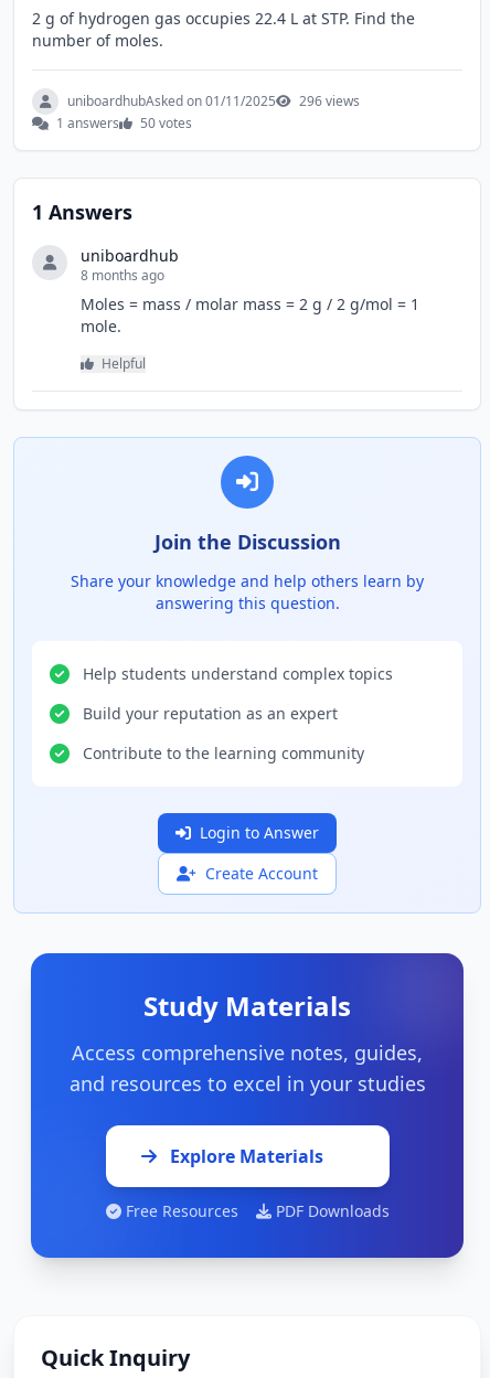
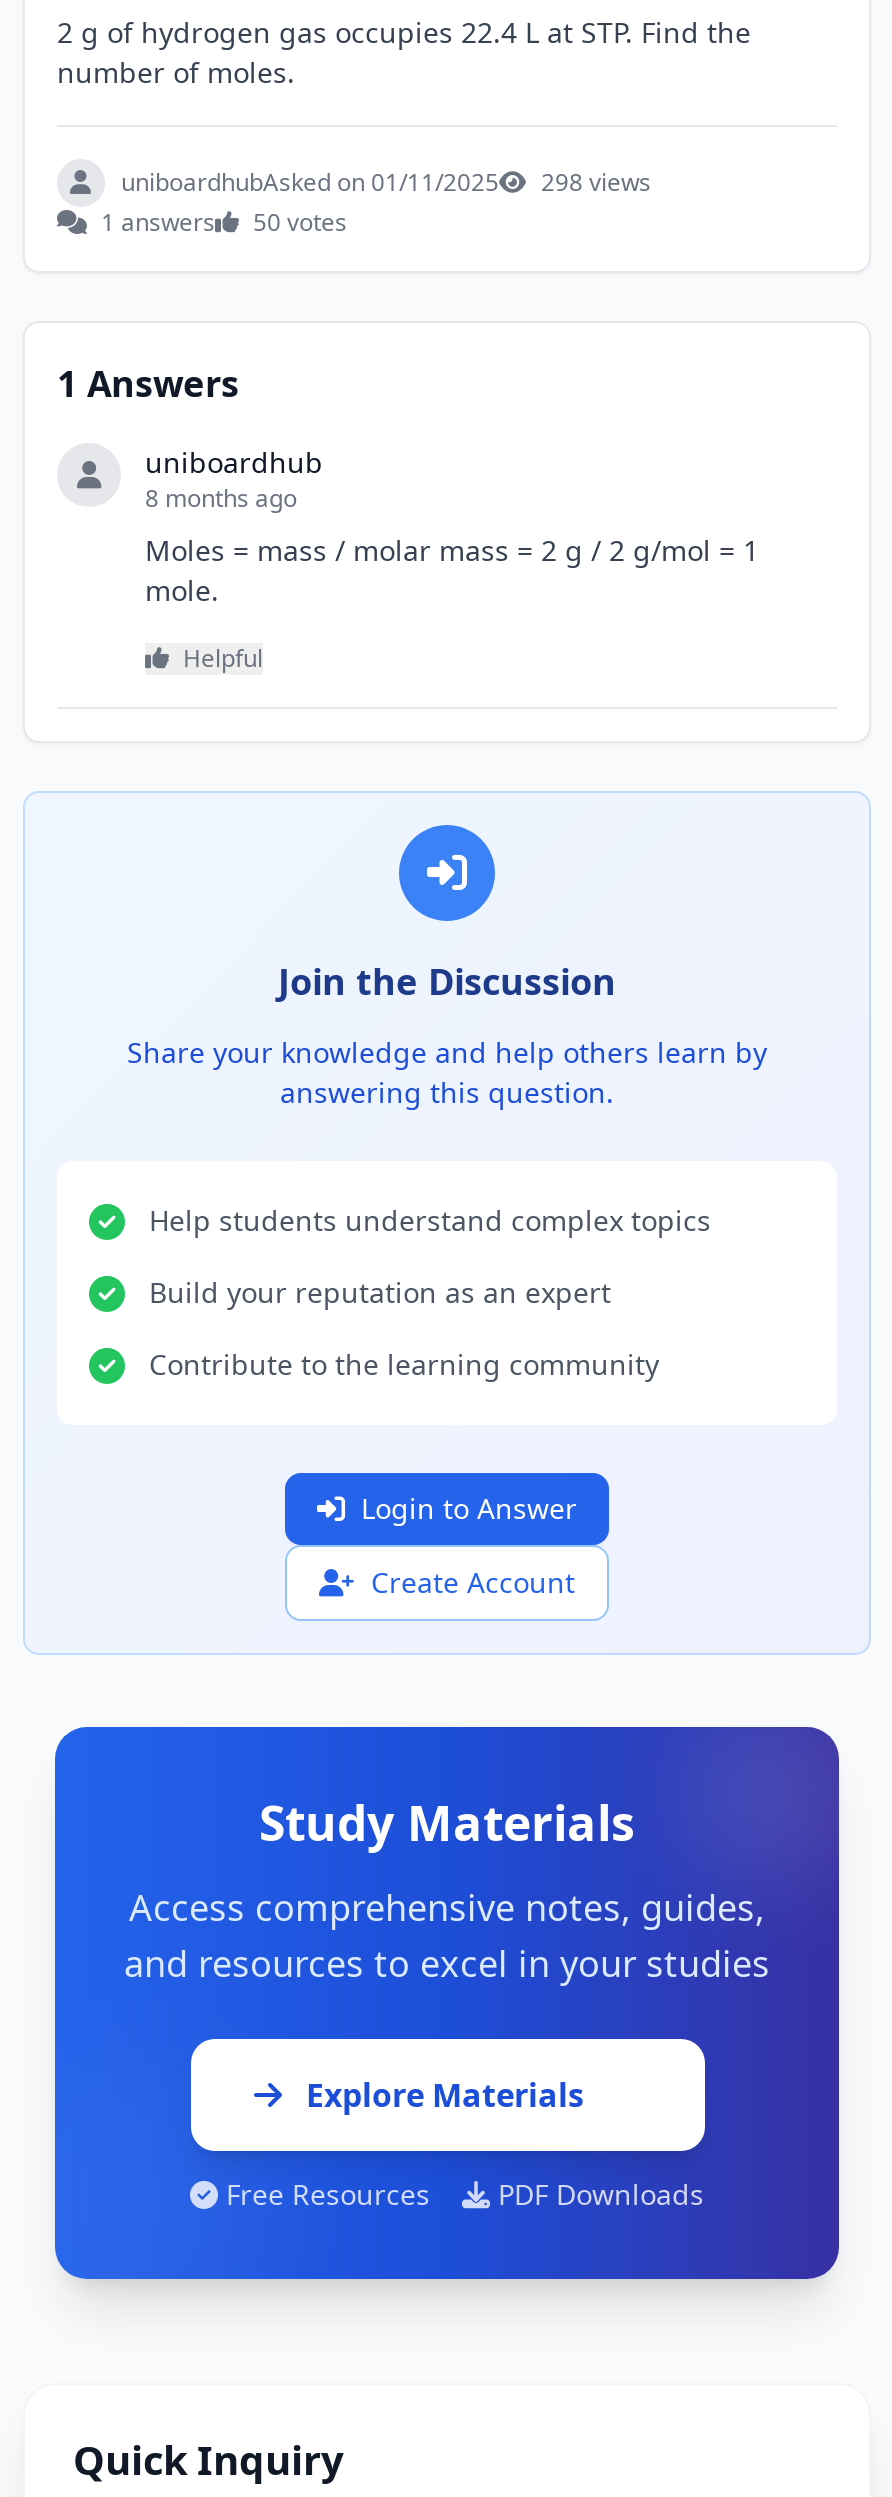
[67,92,360,110] uniboardhubAsked on 01/11/2025 296 views -> [121,165,651,199] uniboardhubAsked on 01/11/2025 298 views

